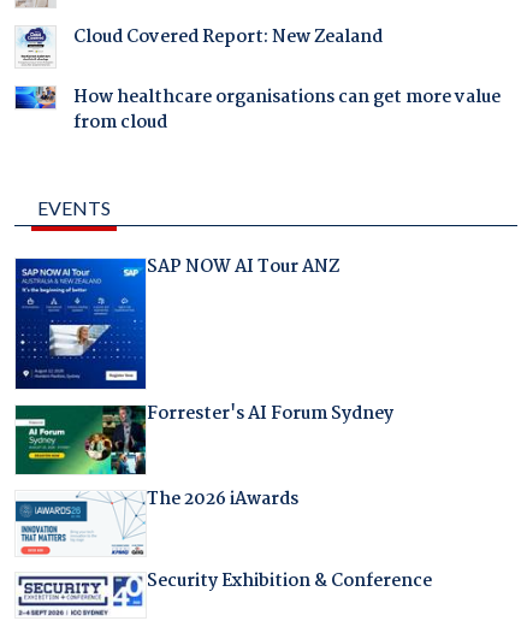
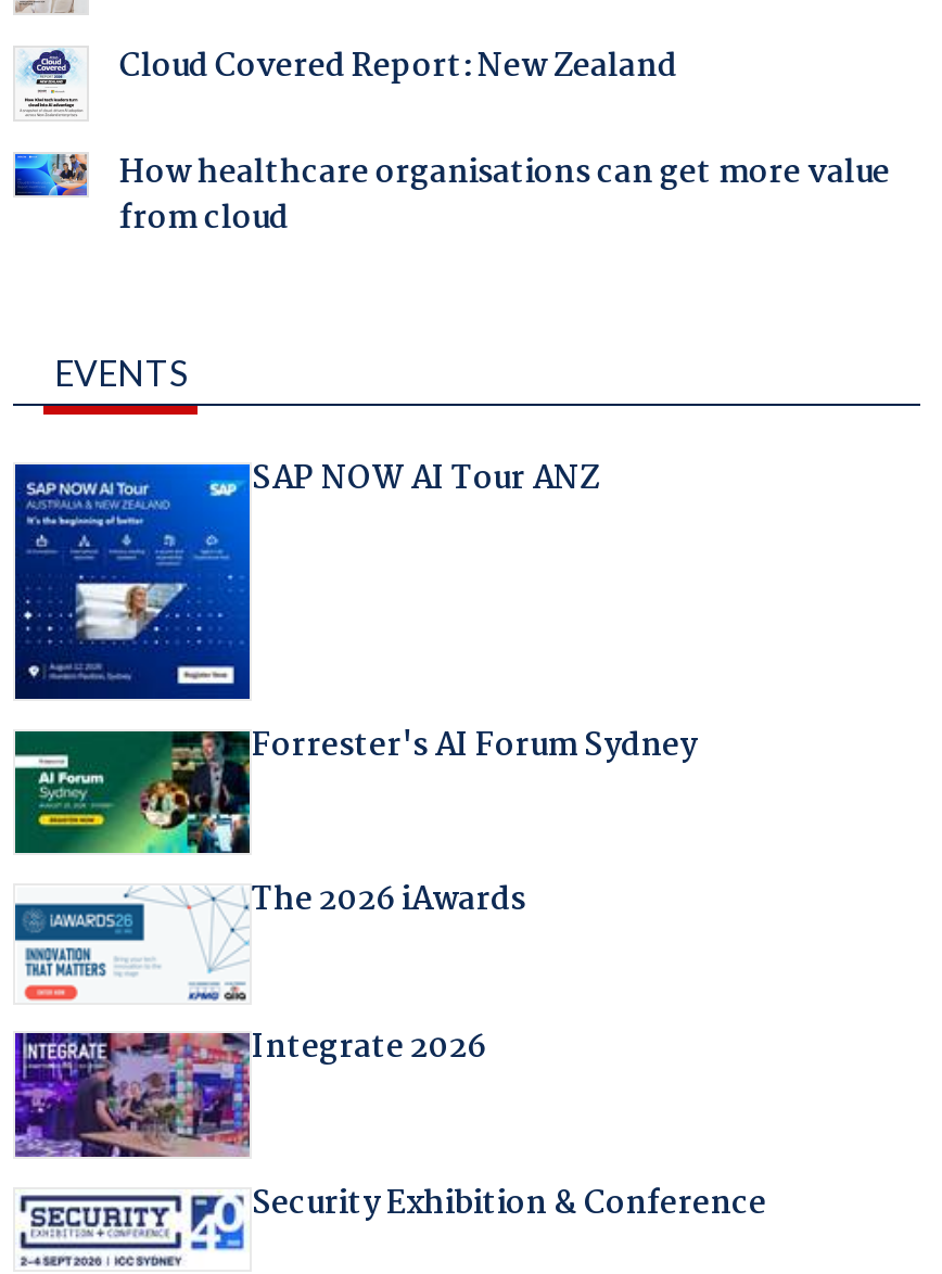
none -> [13,1022,486,1161] [image] | Integrate 2026

